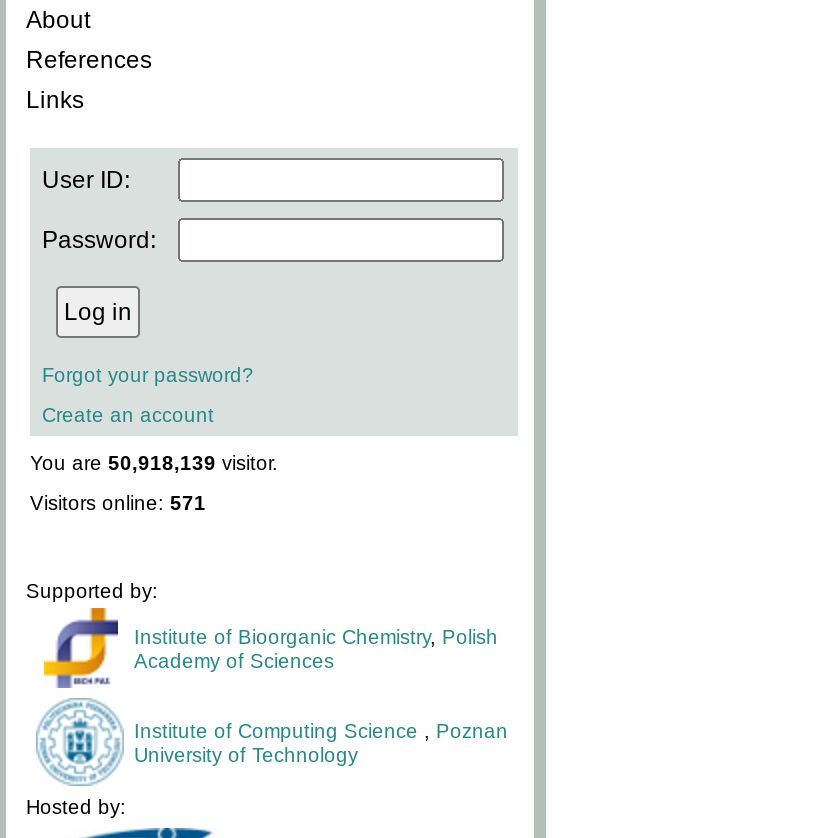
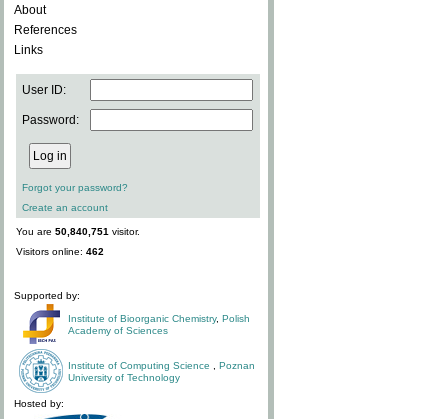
[30,452,278,474] You are 50,918,139 visitor. -> [16,226,140,237] You are 50,840,751 visitor.
[30,492,206,514] Visitors online: 571 -> [16,246,104,257] Visitors online: 462

